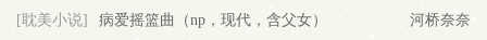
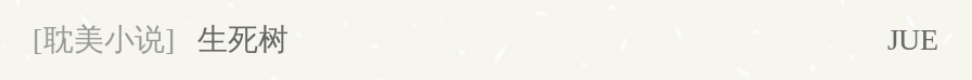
[99,12,471,28] 病爱摇篮曲（np，现代，含父女） | 河桥奈奈 -> [197,24,939,56] 生死树 | JUE

